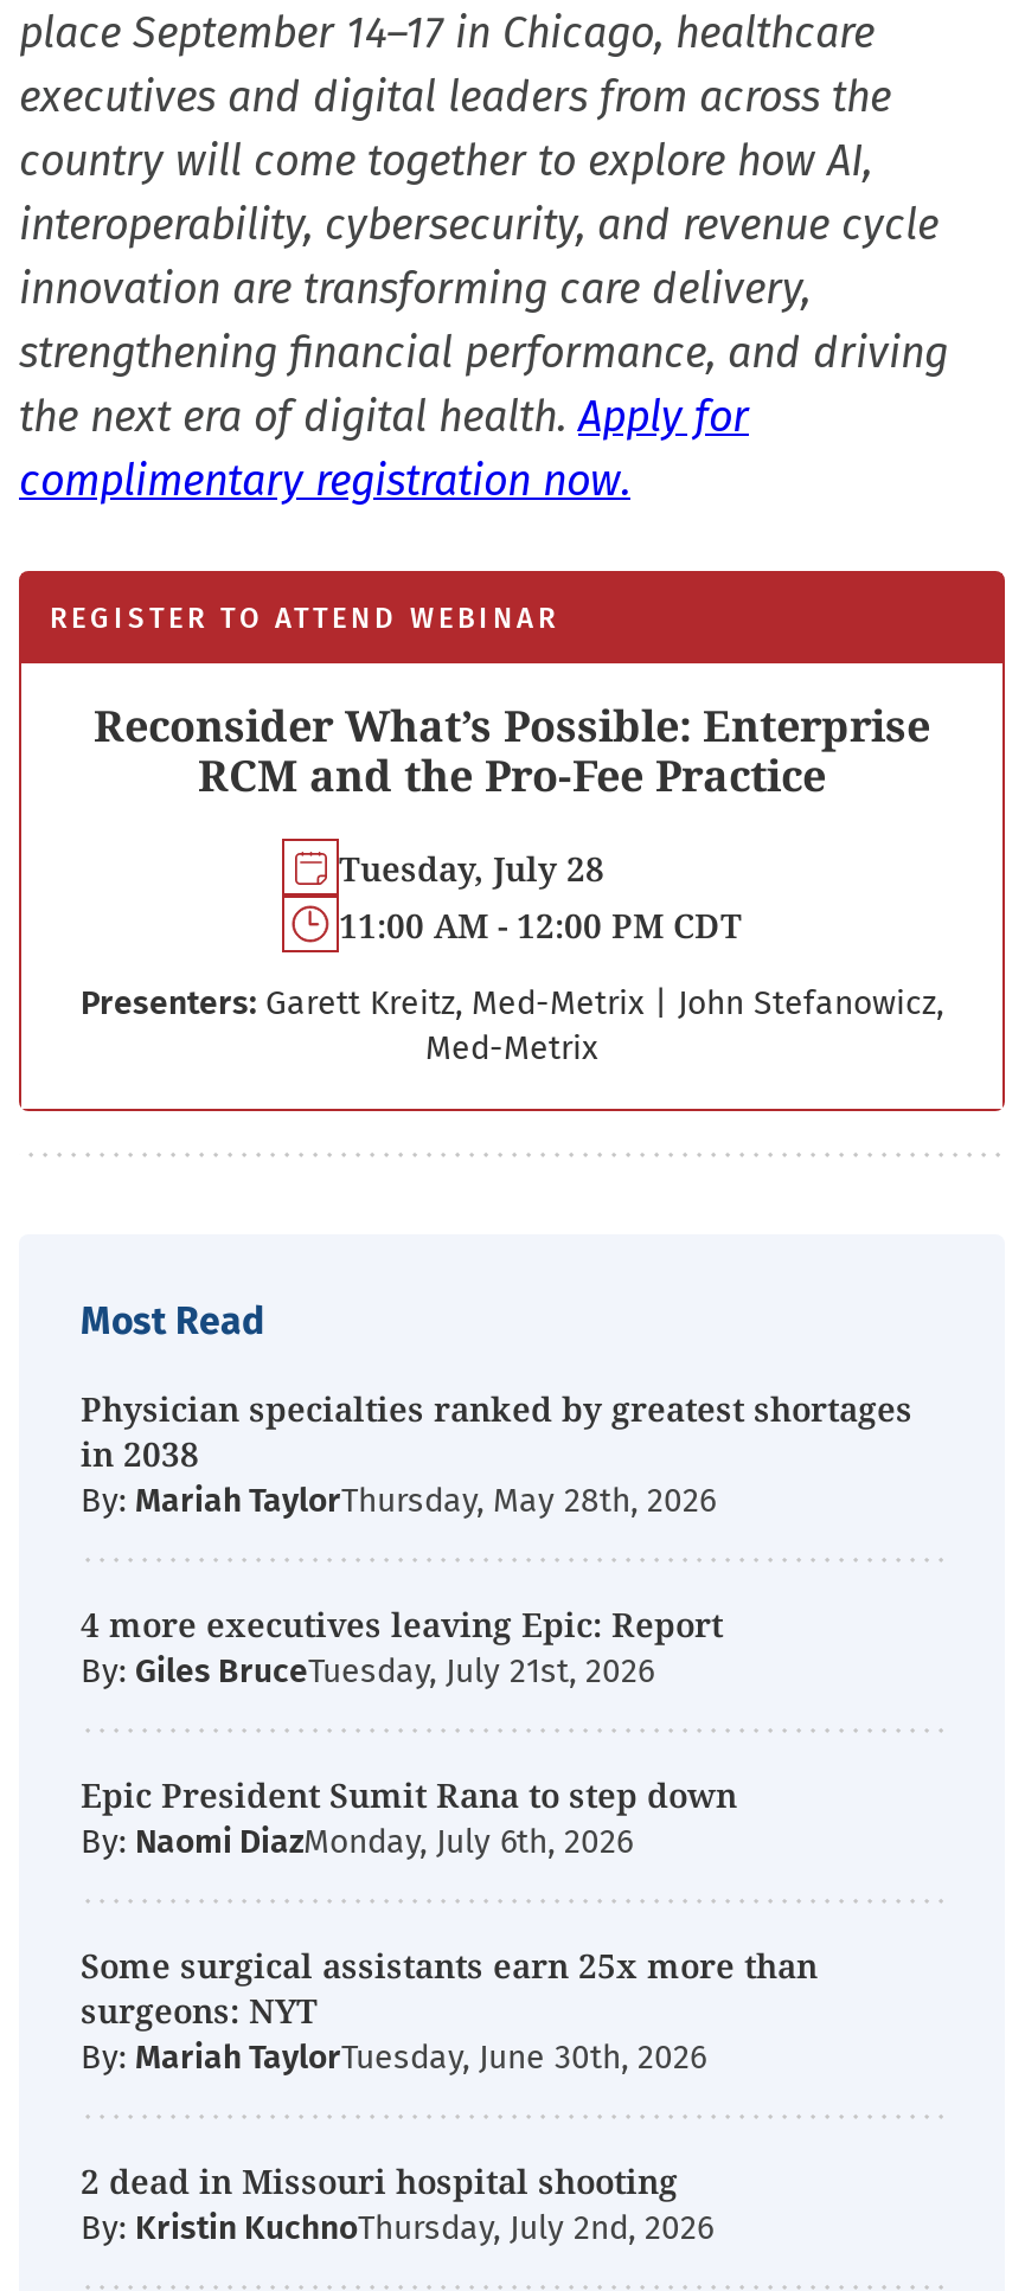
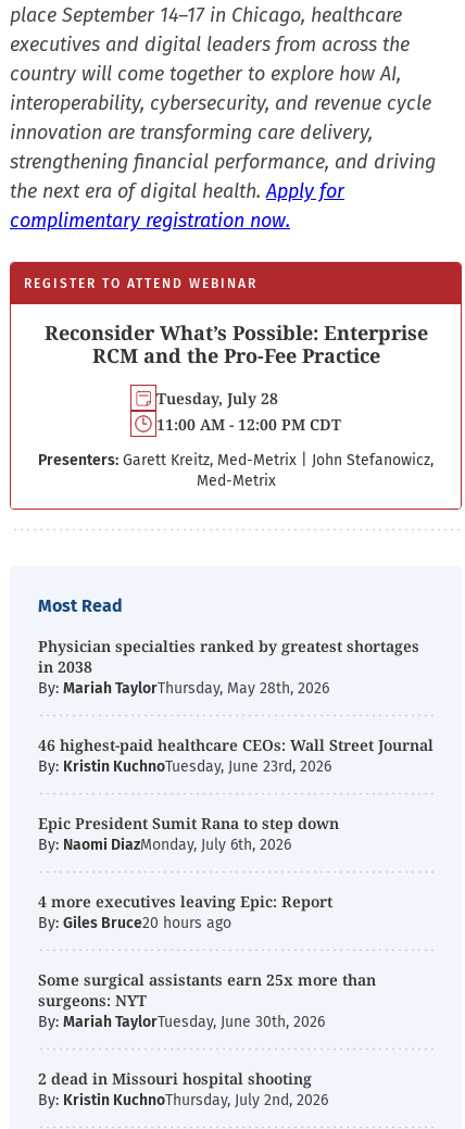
moved [81,1602,723,1647] -> [38,891,332,912]: 4 more executives leaving Epic: Report
[81,1651,654,1692] By: Giles BruceTuesday, July 21st, 2026 -> [38,735,433,776] 46 highest-paid healthcare CEOs: Wall Street Journal | By: Kristin KuchnoTuesday, June 23rd, 2026
none -> [38,914,231,932] By: Giles Bruce20 hours ago

